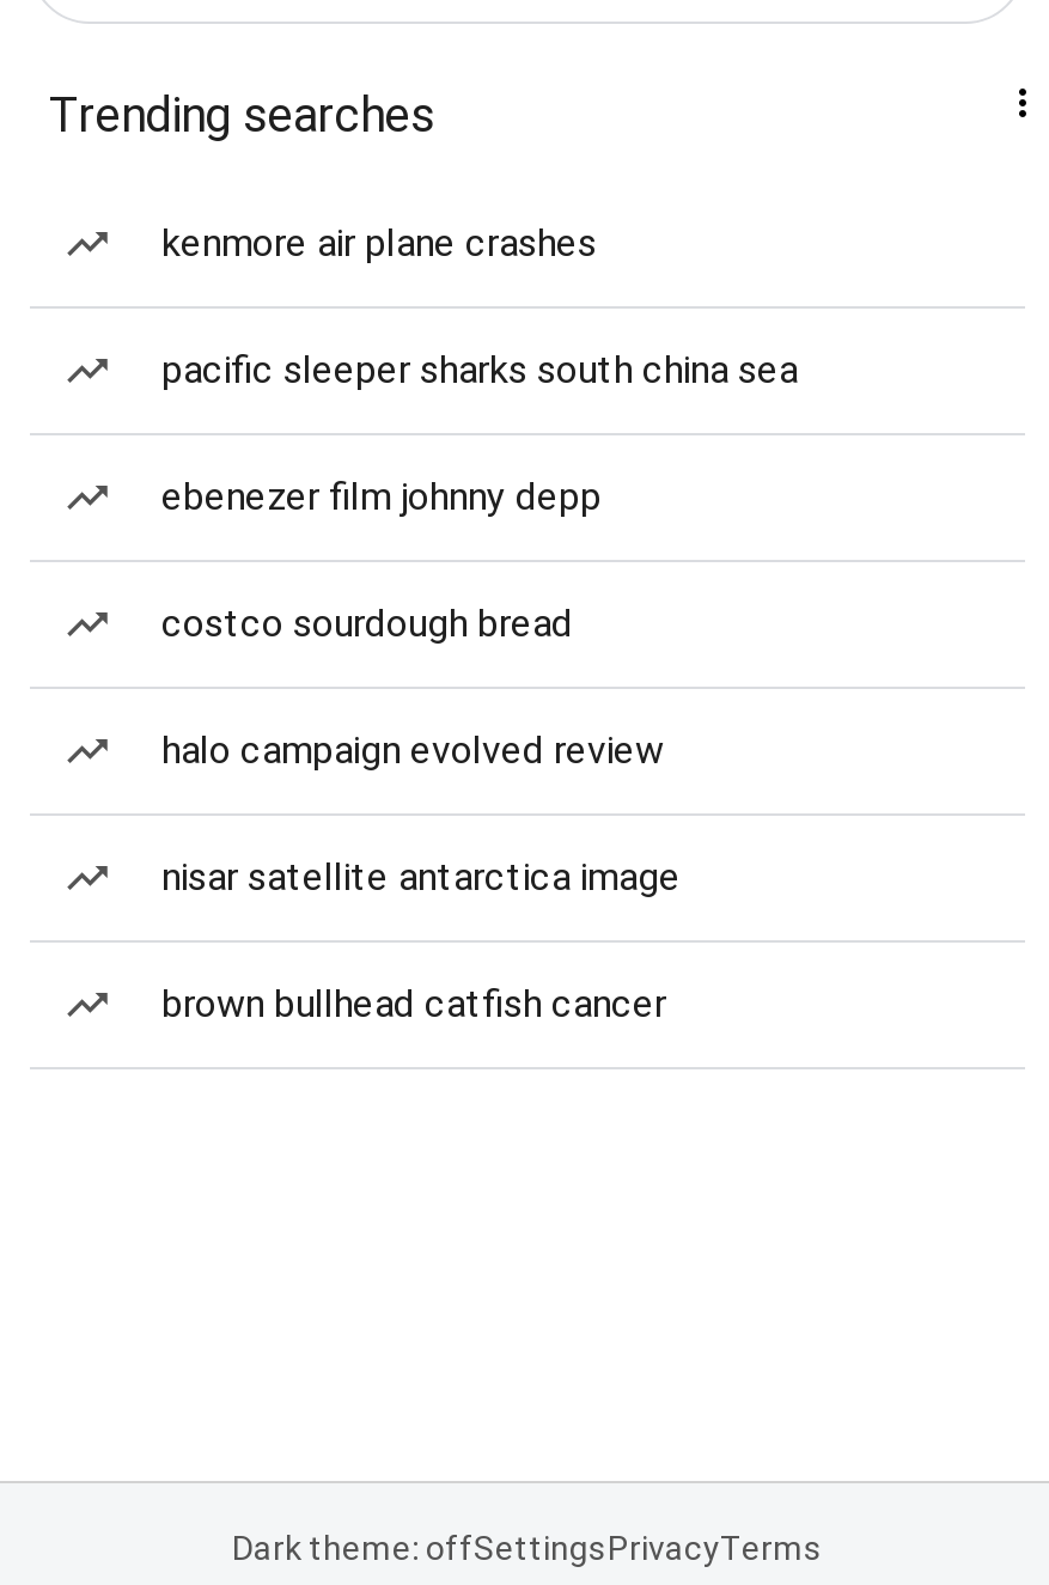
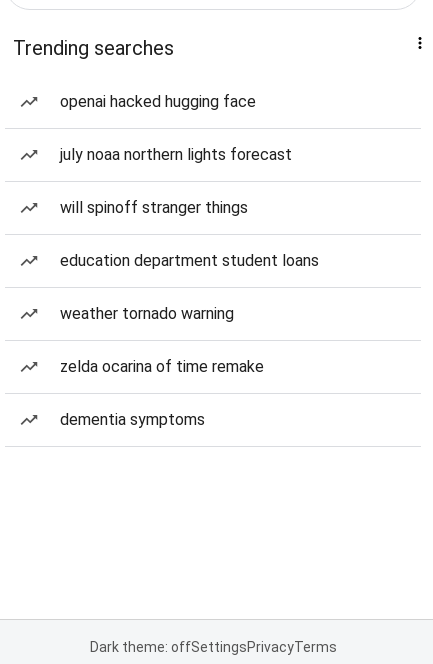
[161,220,597,266] kenmore air plane crashes -> [60,92,256,111] openai hacked hugging face
[161,347,798,392] pacific sleeper sharks south china sea -> [60,145,292,164] july noaa northern lights forecast
[161,474,602,519] ebenezer film johnny depp -> [60,198,248,217] will spinoff stranger things
[161,601,573,646] costco sourdough bread -> [60,251,319,270] education department student loans
[161,727,664,773] halo campaign evolved review -> [60,304,234,323] weather tornado warning
[161,854,681,900] nisar satellite antarctica image -> [60,357,264,376] zelda ocarina of time remake
[161,981,666,1026] brown bullhead catfish cancer -> [60,410,205,429] dementia symptoms

